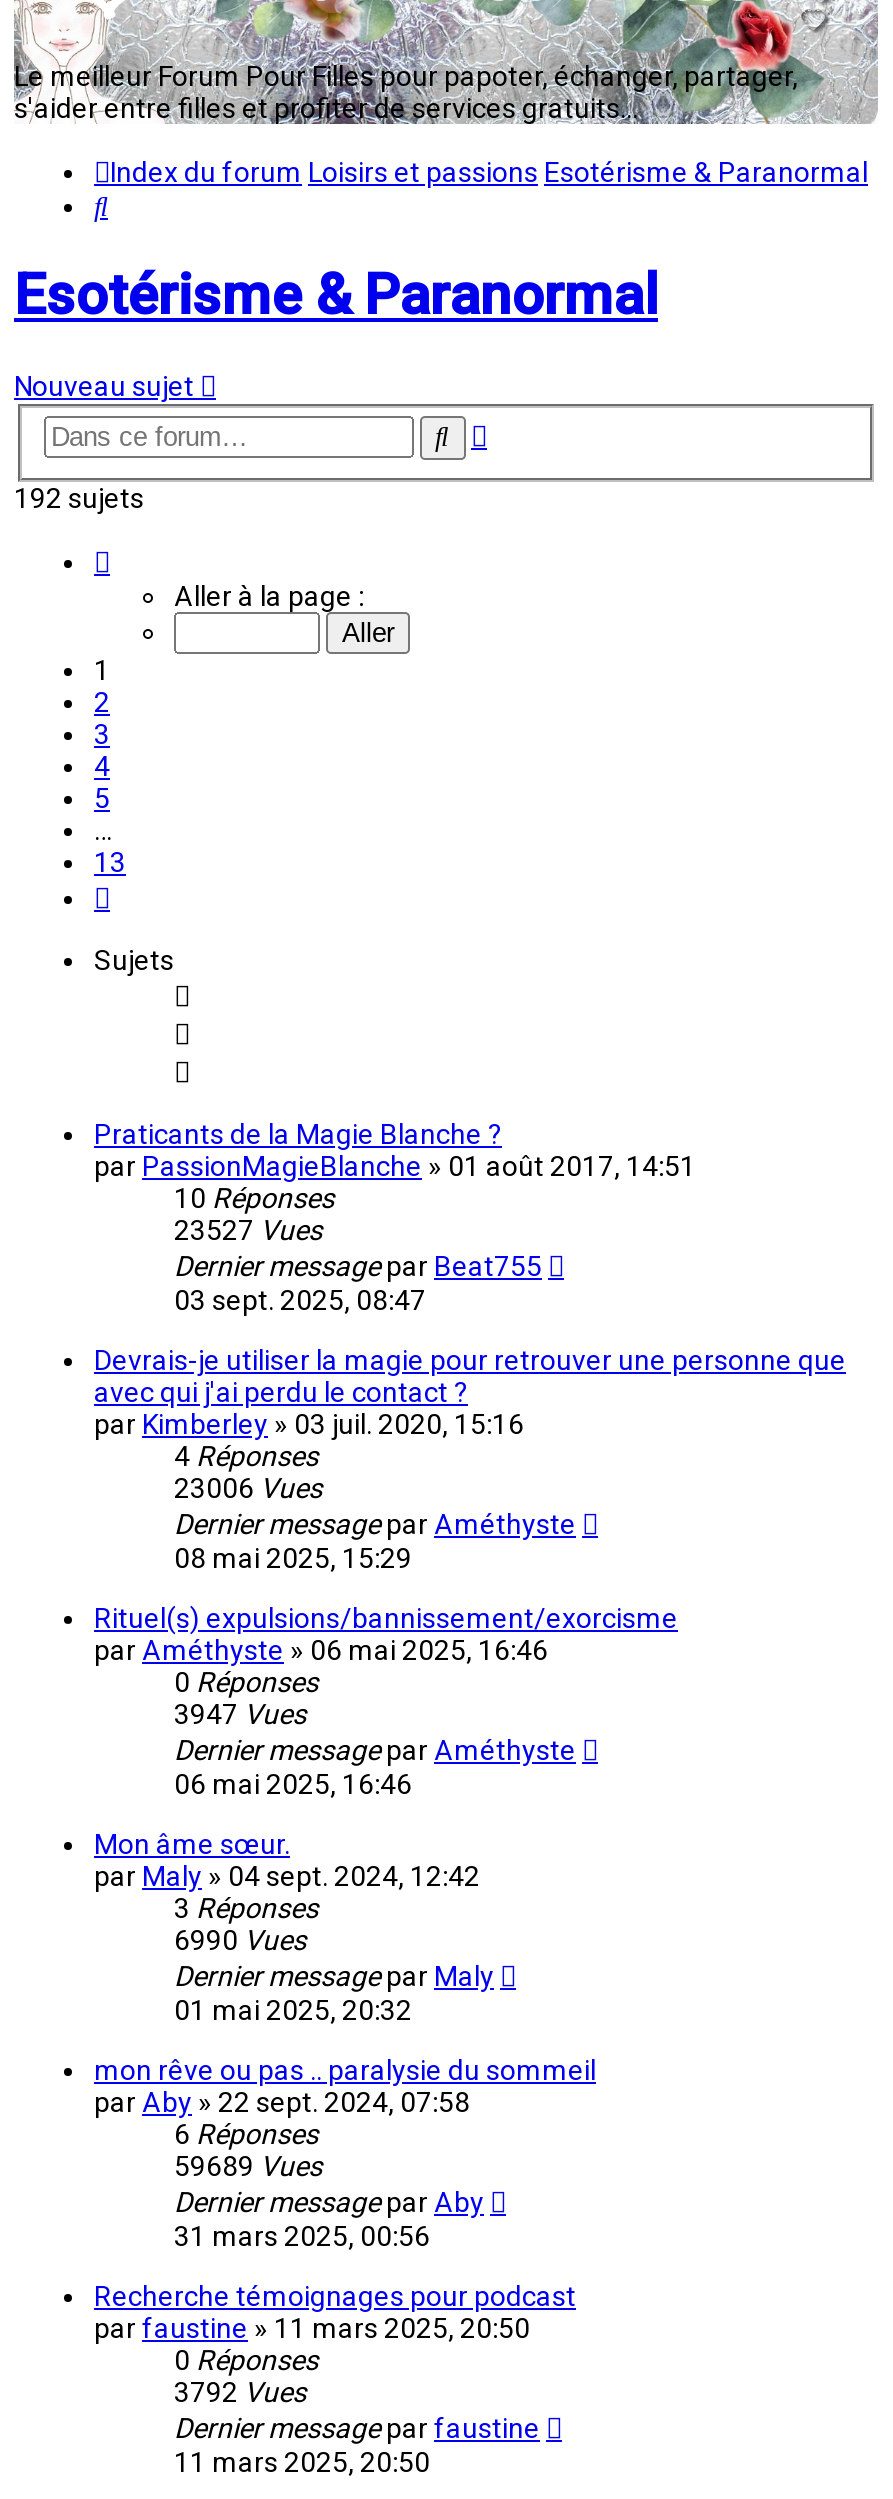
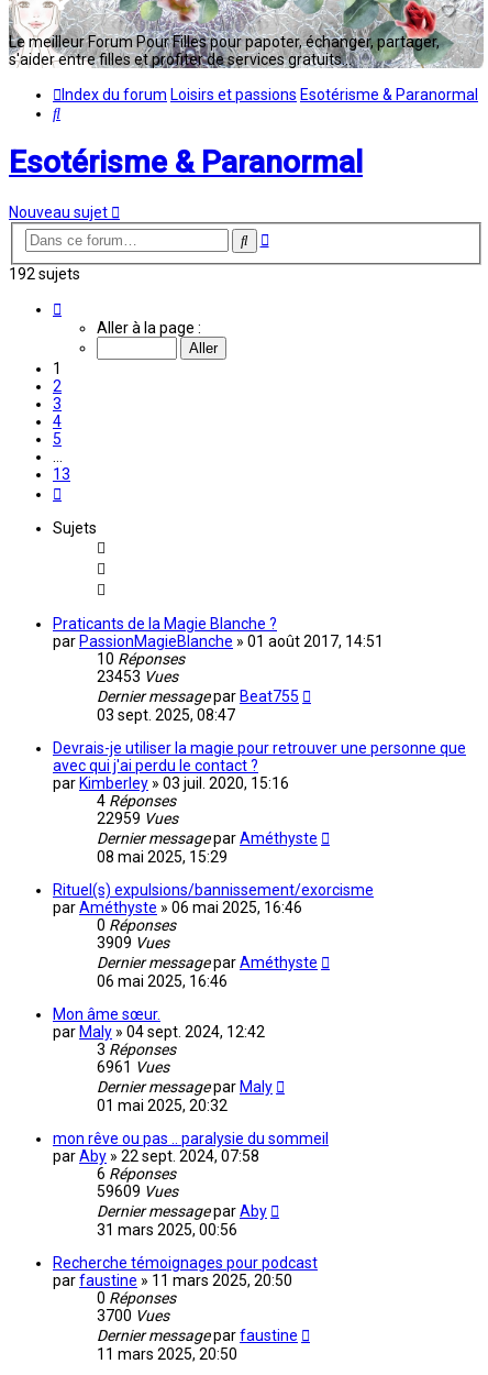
[174,1214,322,1246] 23527 Vues -> [97,668,178,685] 23453 Vues
[174,1472,322,1504] 23006 Vues -> [97,810,178,827] 22959 Vues
[174,1698,306,1730] 3947 Vues -> [97,934,169,952] 3909 Vues
[174,1924,306,1956] 6990 Vues -> [97,1058,169,1076] 6961 Vues
[174,2150,322,2182] 59689 Vues -> [97,1183,178,1200] 59609 Vues
[174,2376,306,2408] 3792 Vues -> [97,1307,169,1325] 3700 Vues

